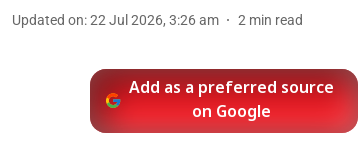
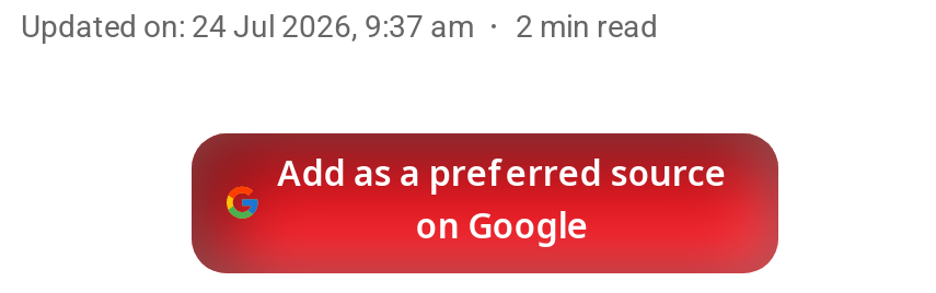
[12,12,219,28] Updated on: 22 Jul 2026, 3:26 am -> [21,10,474,45] Updated on: 24 Jul 2026, 9:37 am

